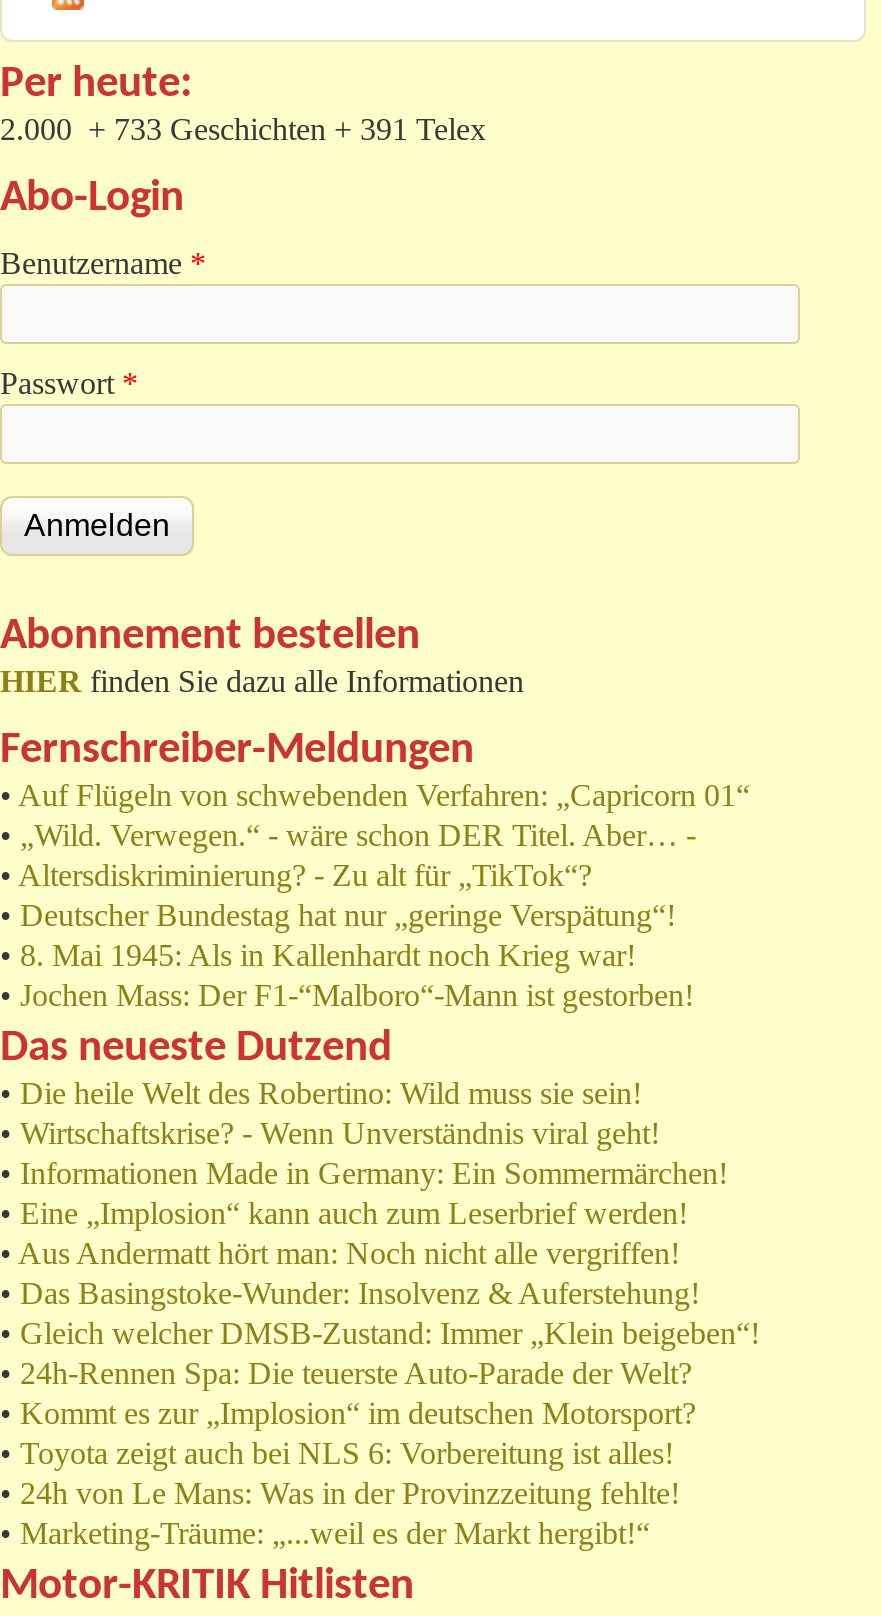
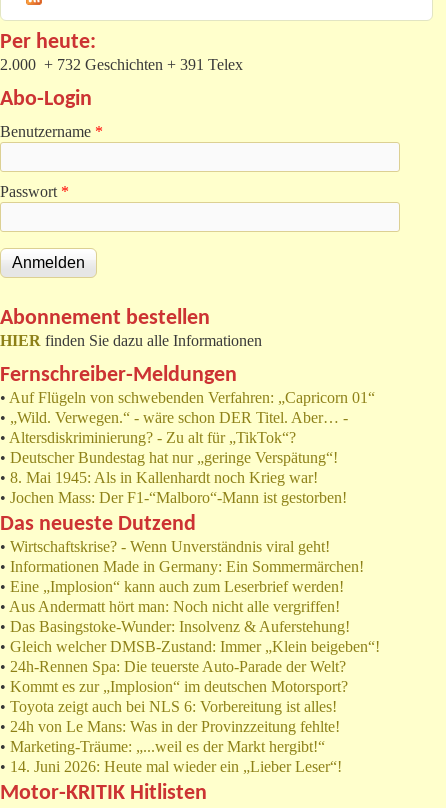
[0,113,486,147] 2.000 + 733 Geschichten + 391 Telex -> [0,56,243,73] 2.000 + 732 Geschichten + 391 Telex
[0,1077,642,1111] • Die heile Welt des Robertino: Wild muss sie sein! -> none
moved [0,1117,760,1551] -> [0,538,380,755]: • Wirtschaftskrise? - Wenn Unverständnis viral geht! | • Informationen Made in Germany: Ein Sommermärchen! | • Eine „Implosion“ kann auch zum Leserbrief werden! | ... | • 24h von Le Mans: Was in der Provinzzeitung fehlte! | • Marketing-Träume: „...weil es der Markt hergibt!“
none -> [0,758,342,775] • 14. Juni 2026: Heute mal wieder ein „Lieber Leser“!

